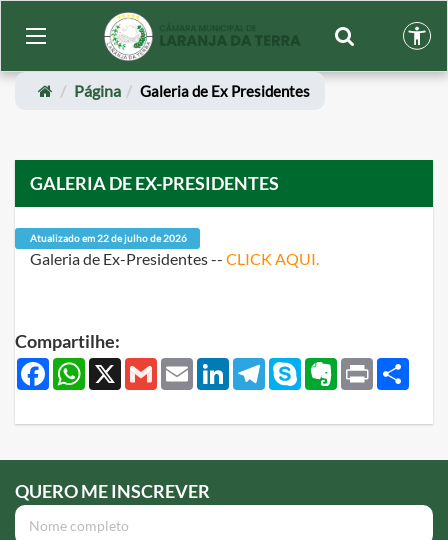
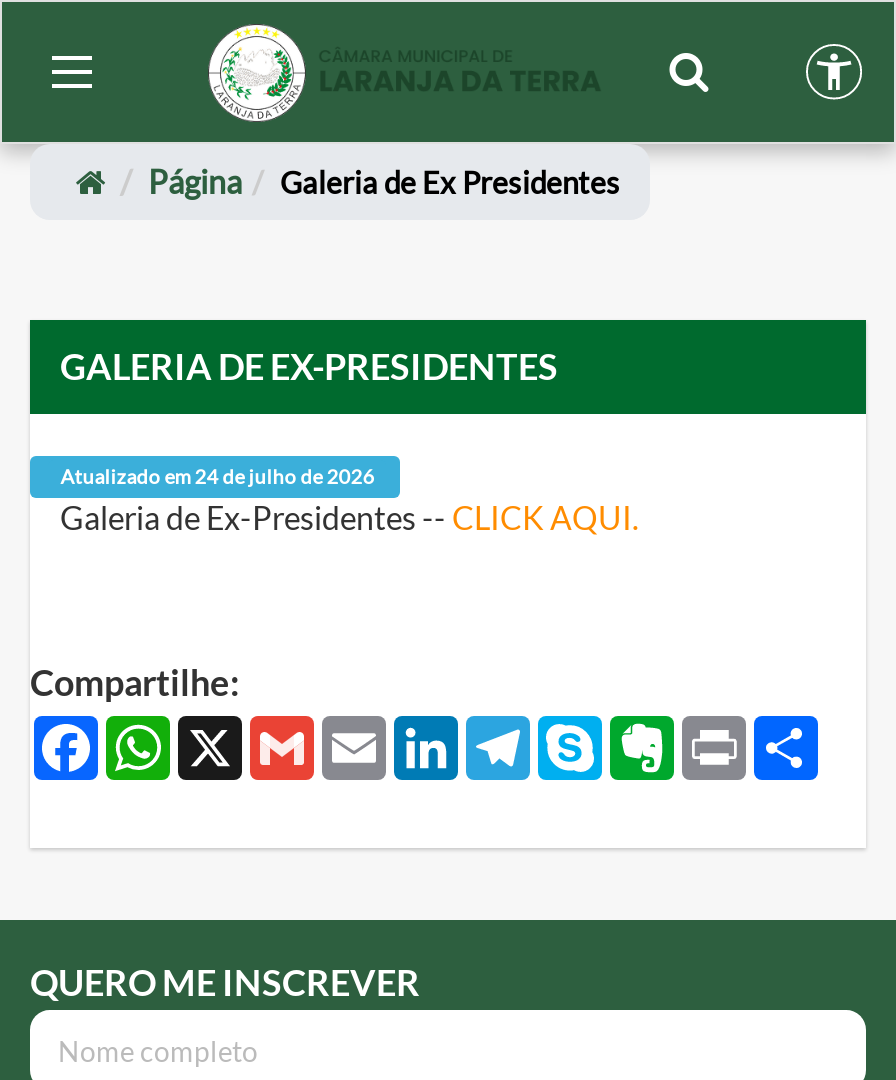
[30,232,187,244] Atualizado em 22 de julho de 2026 -> [60,464,374,488] Atualizado em 24 de julho de 2026

